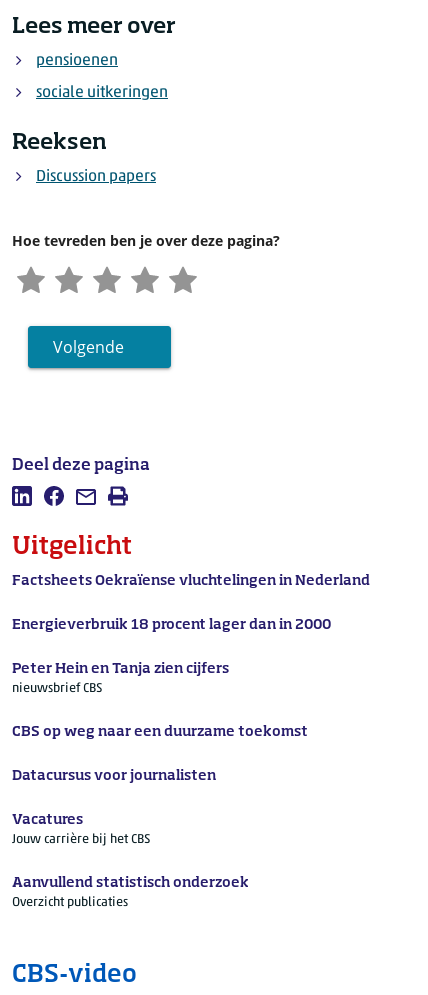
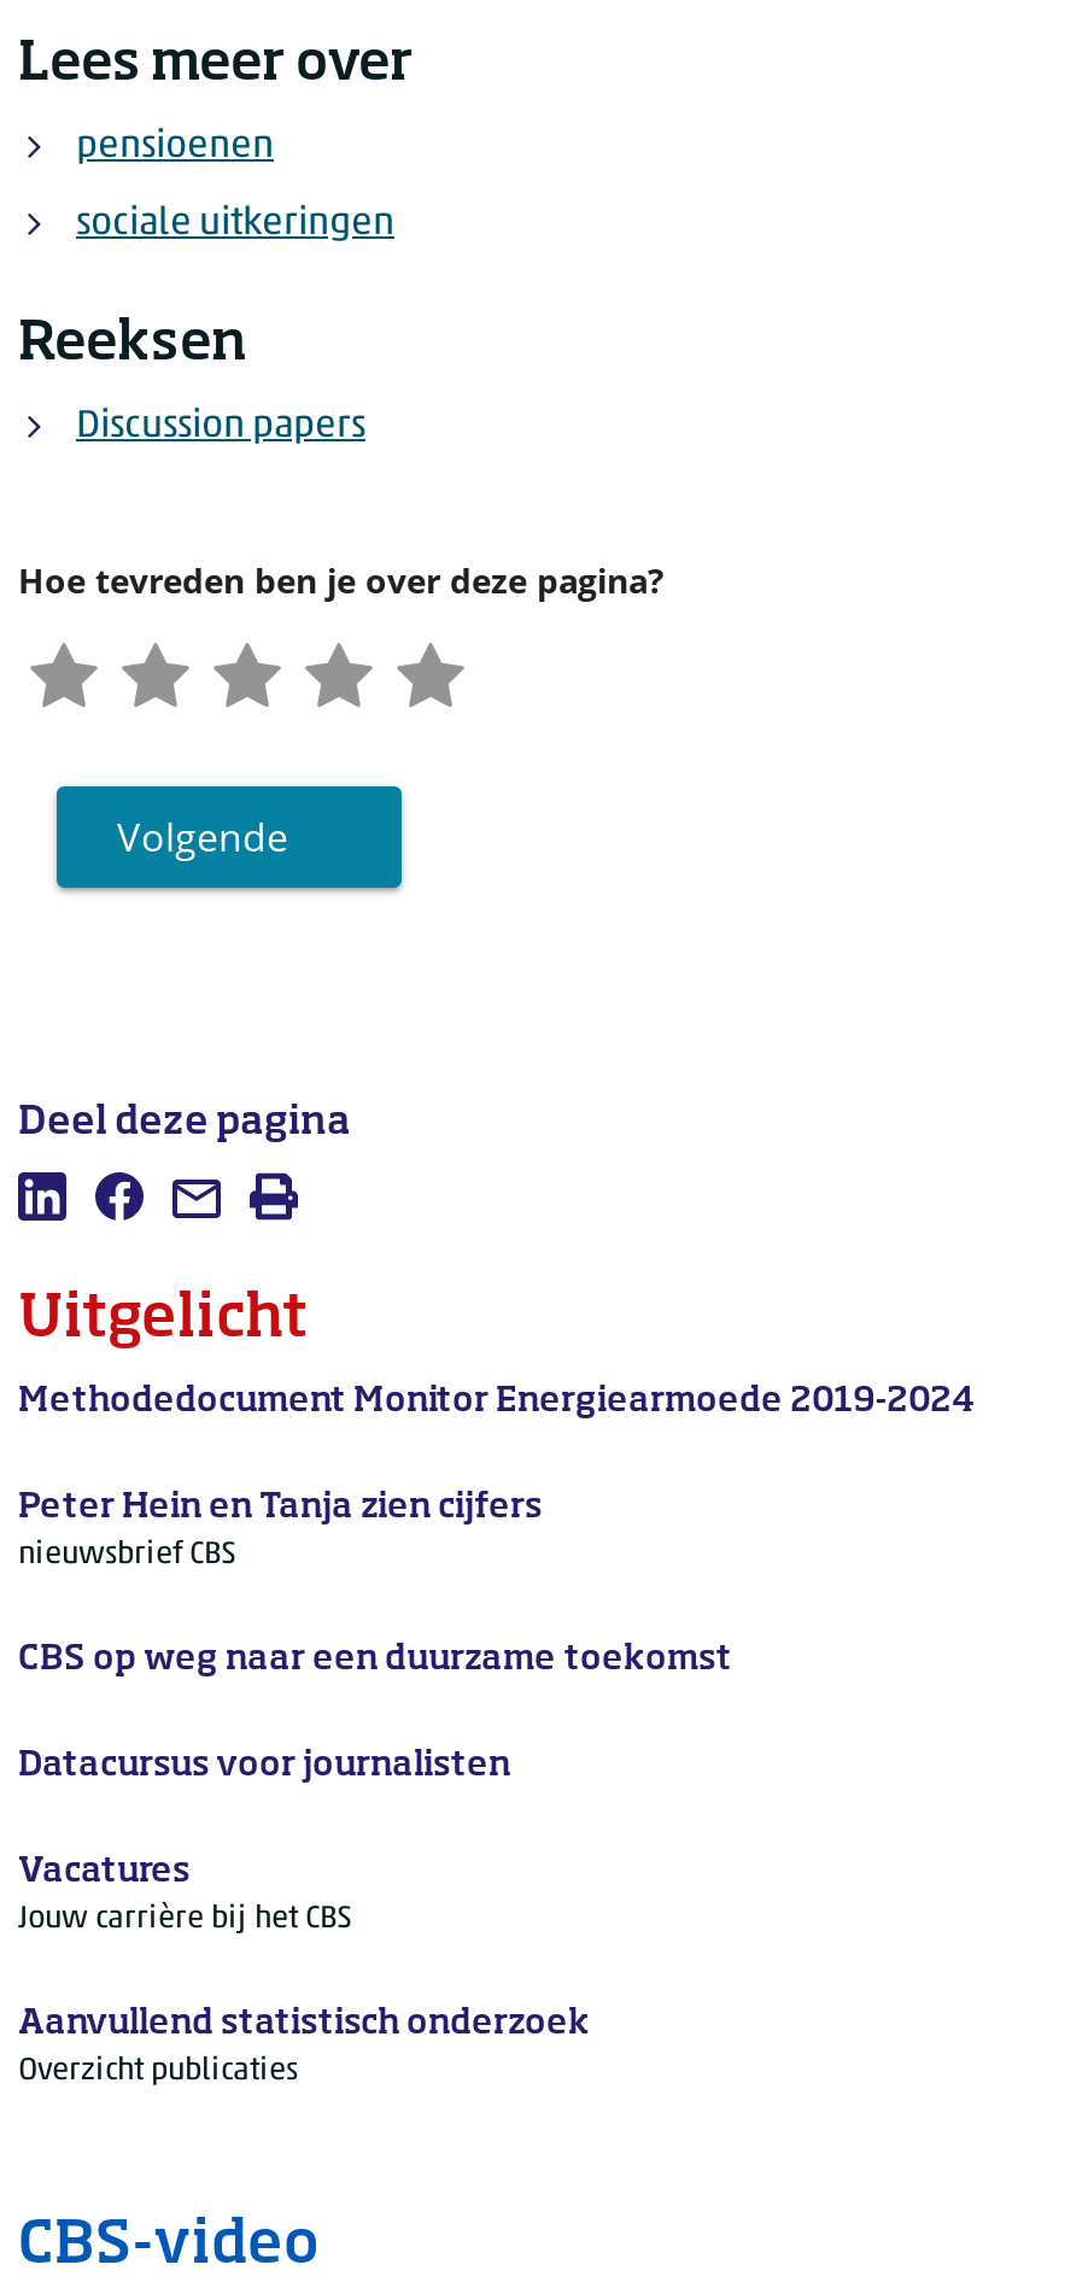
[12,573,370,631] Factsheets Oekraïense vluchtelingen in Nederland | Energieverbruik 18 procent lager dan in 2000 -> [18,1383,976,1417] Methodedocument Monitor Energiearmoede 2019-2024

